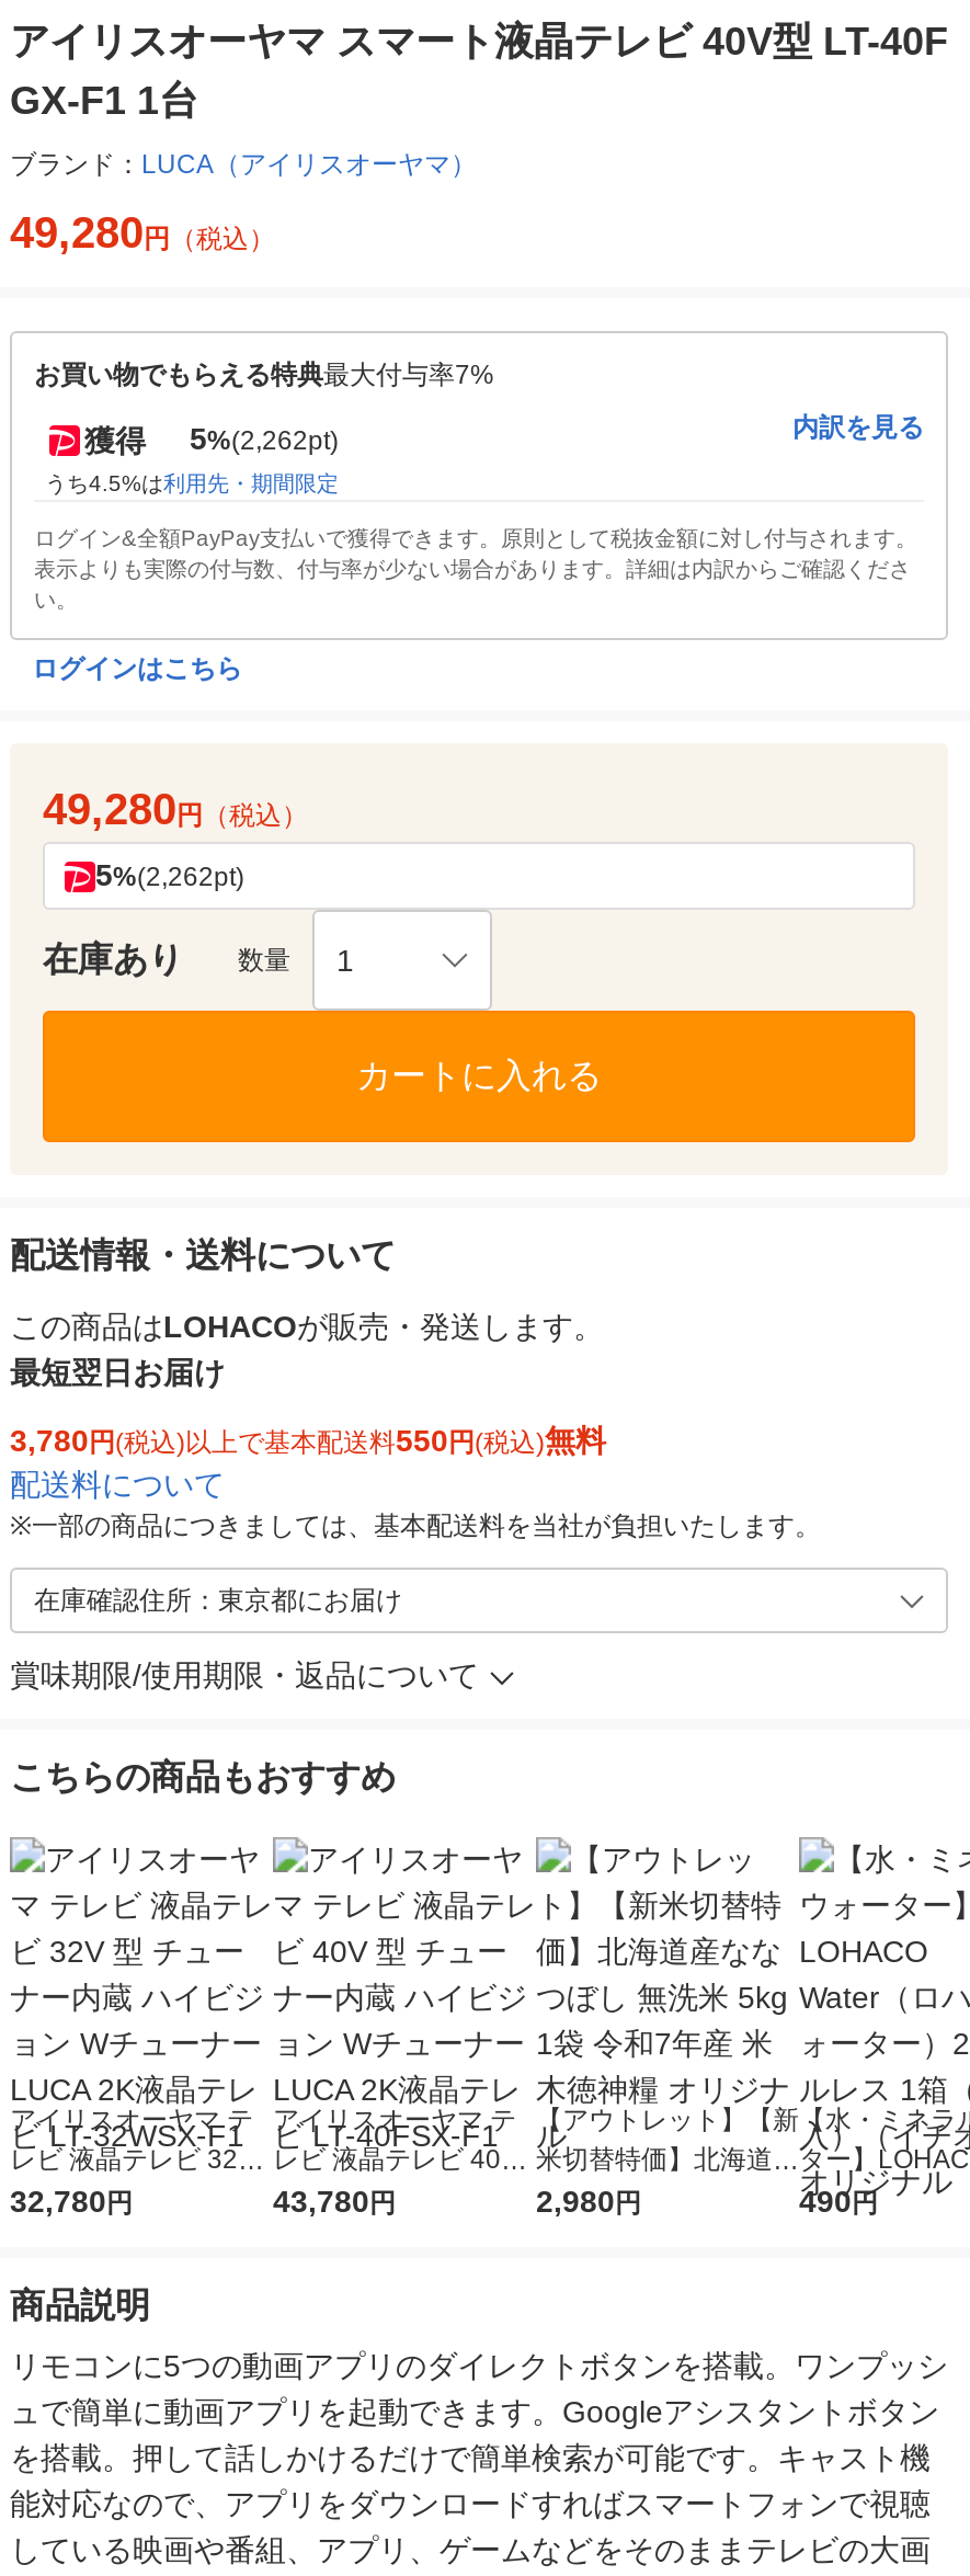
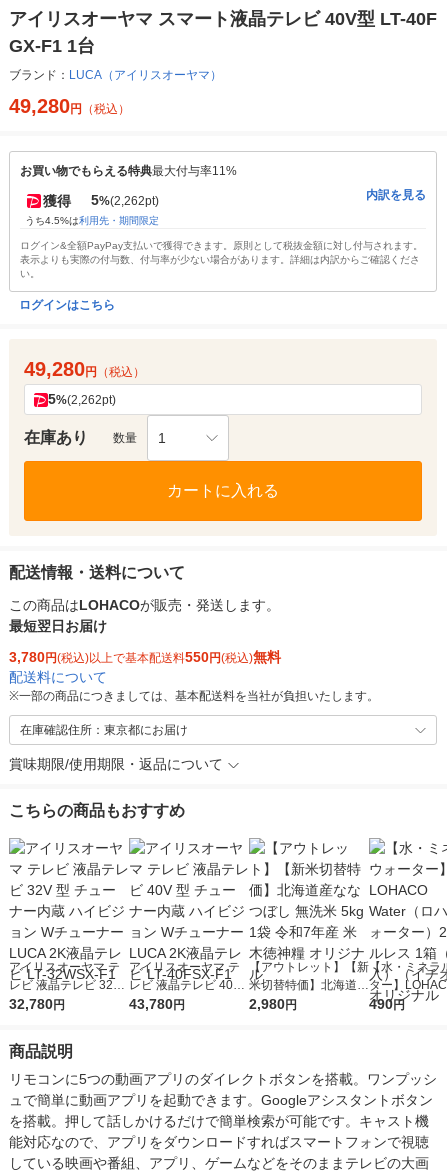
[34,360,494,391] お買い物でもらえる特典最大付与率7% -> [20,164,237,178] お買い物でもらえる特典最大付与率11%

